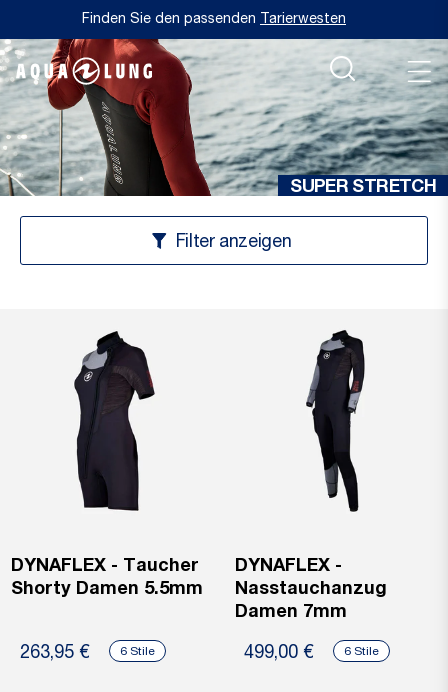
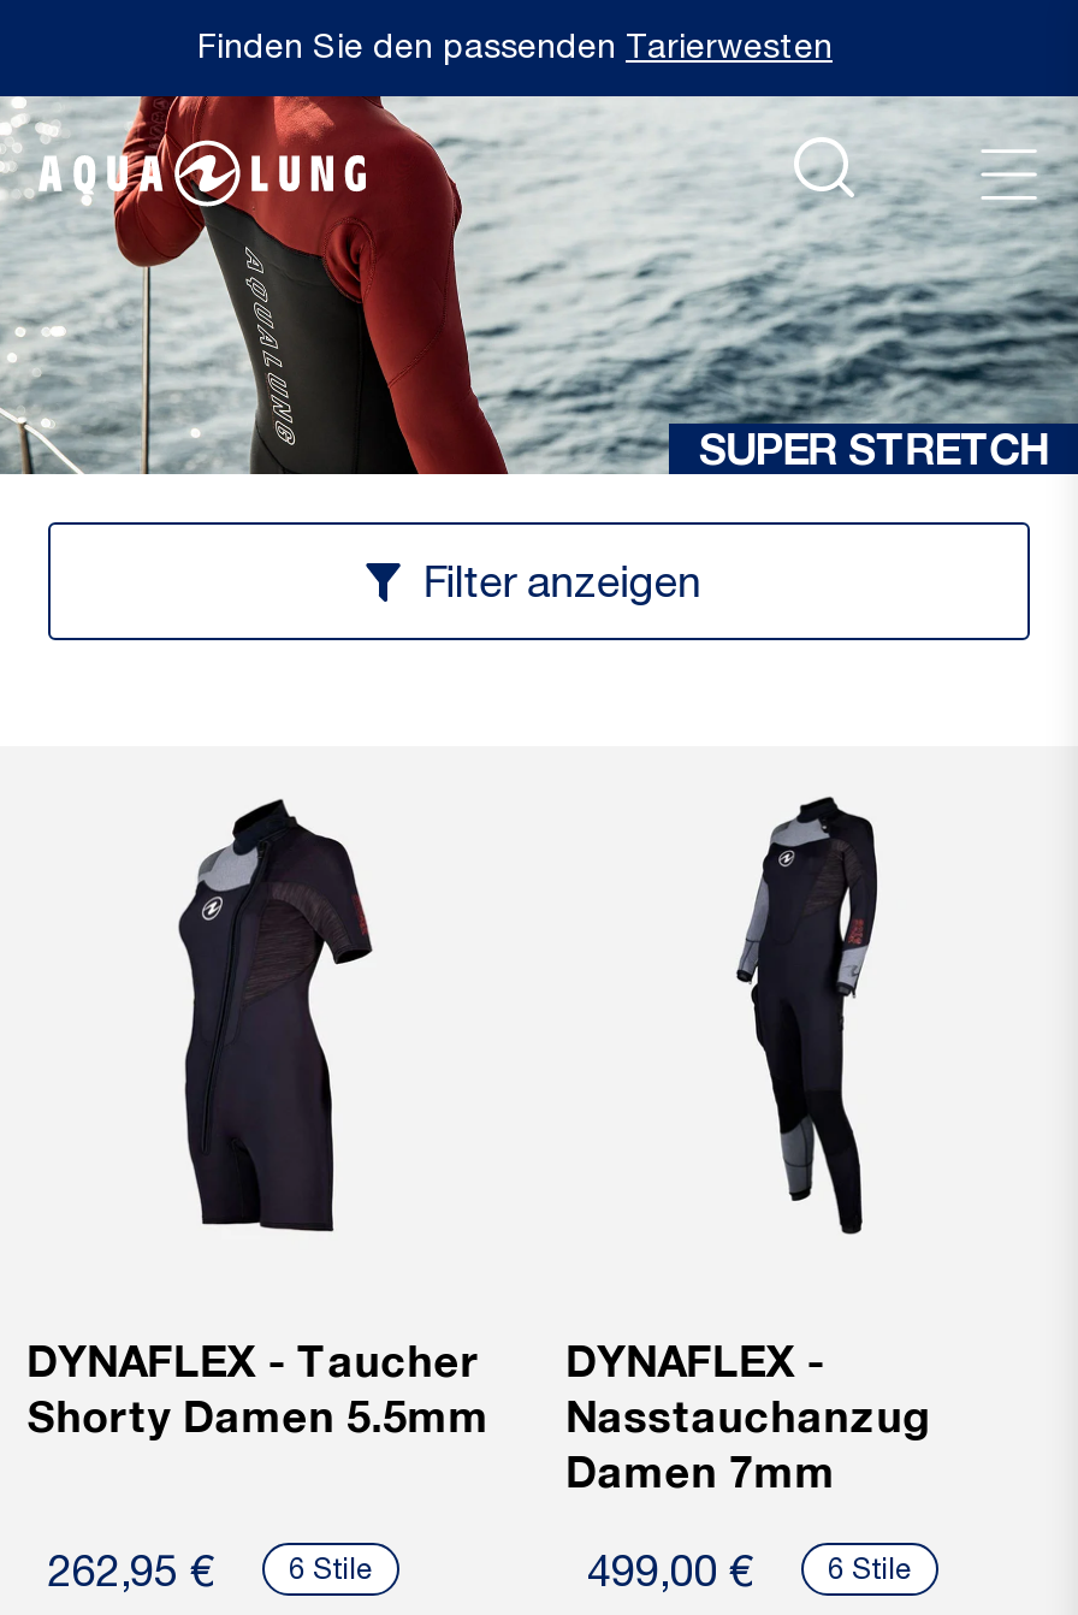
[20,640,89,662] 263,95 € -> [48,1543,214,1596] 262,95 €

